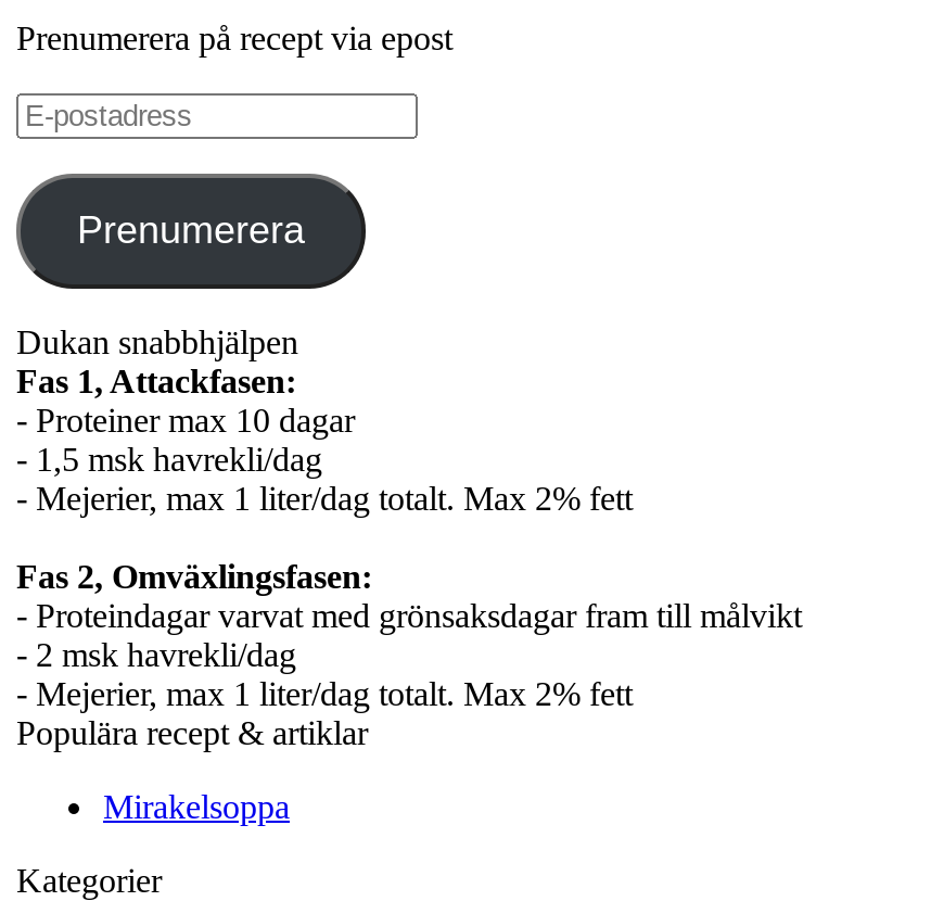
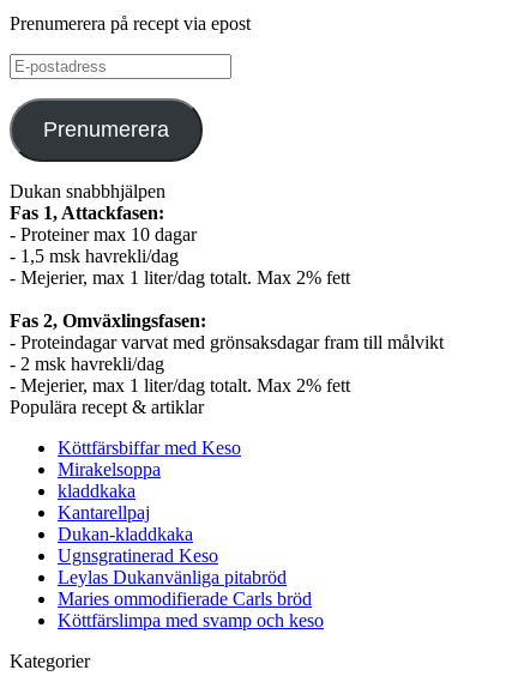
none -> [58,437,241,458] Köttfärsbiffar med Keso
none -> [58,480,324,630] kladdkaka | Kantarellpaj | Dukan-kladdkaka | Ugnsgratinerad Keso | Leylas Dukanvänliga pitabröd | Maries ommodifierade Carls bröd | Köttfärslimpa med svamp och keso

